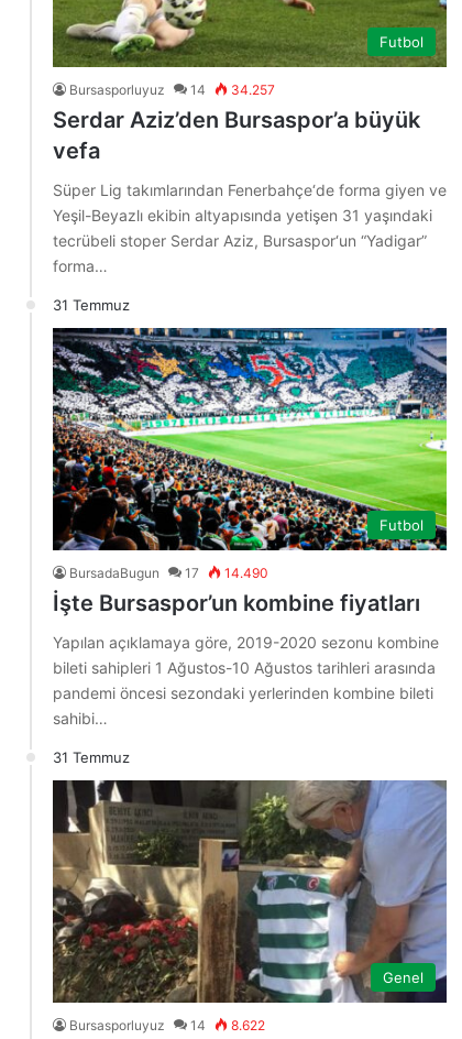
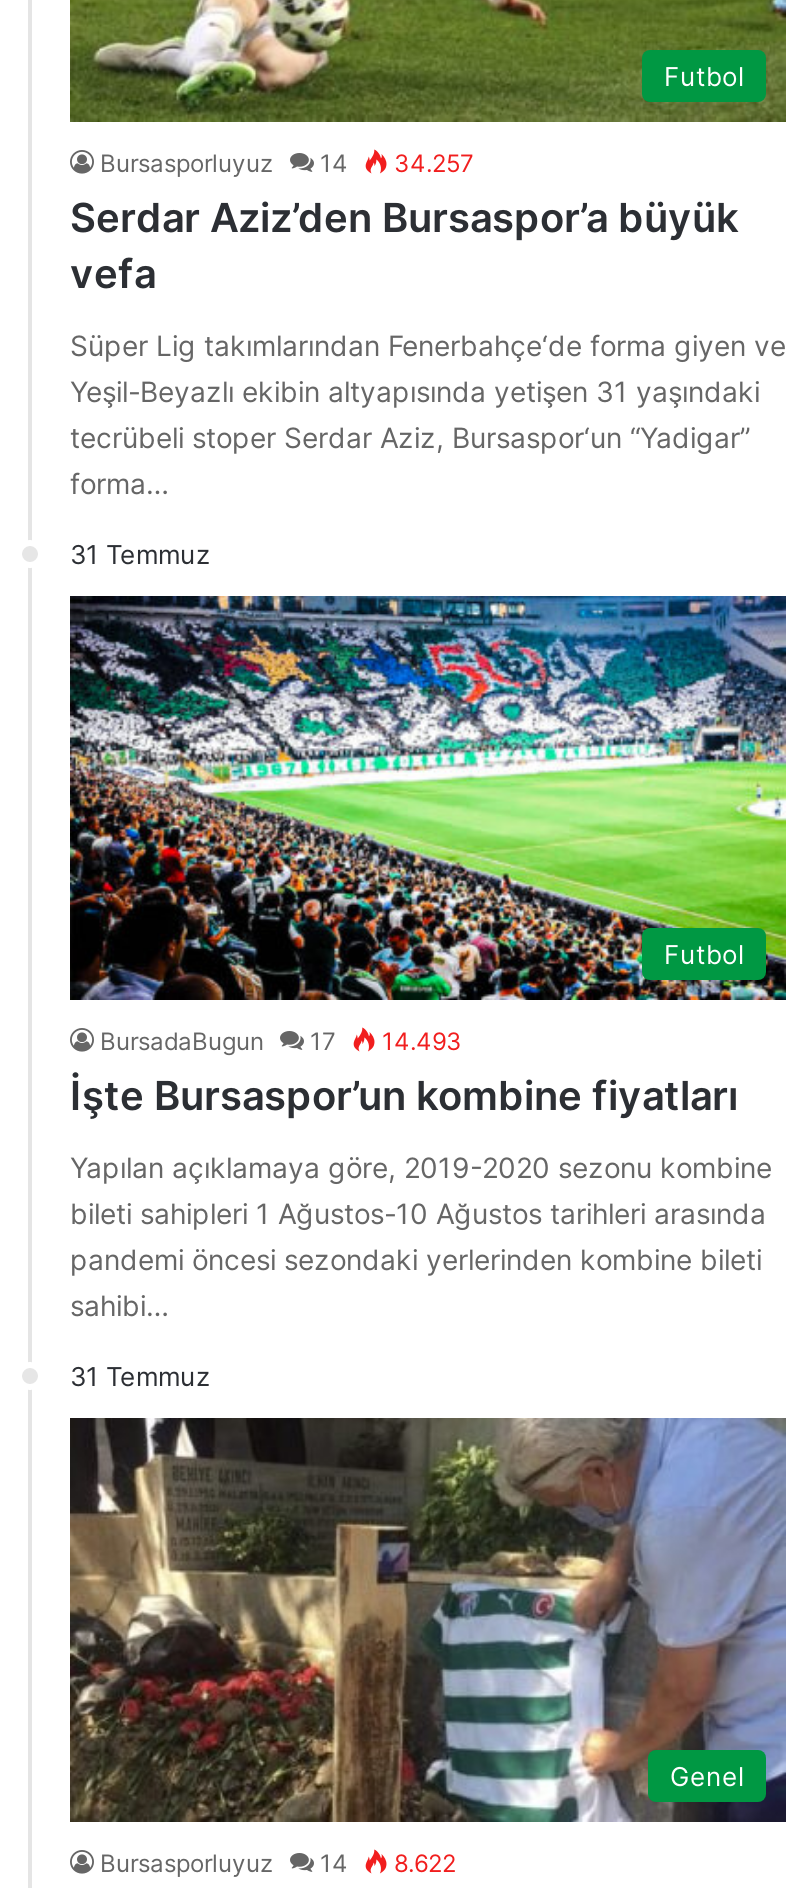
[69,564,268,581] BursadaBugun 17 14.490 -> [100,1026,462,1056] BursadaBugun 17 14.493

